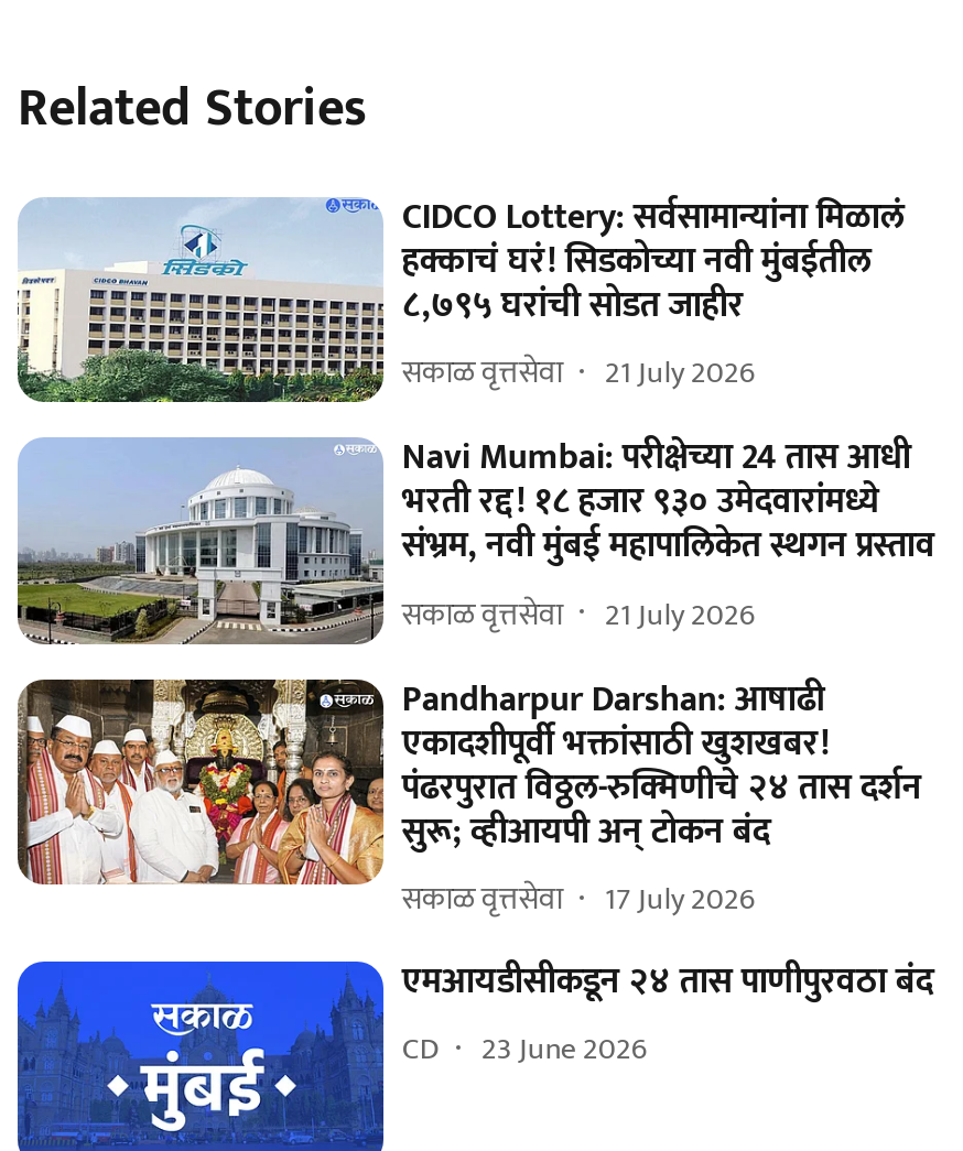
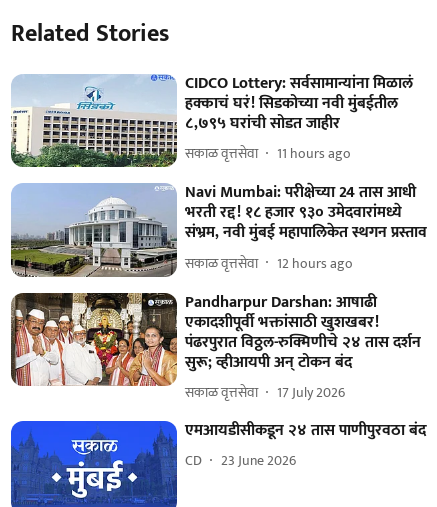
[402,347,755,398] सकाळ वृत्तसेवा 21 July 2026 -> [185,142,351,165] सकाळ वृत्तसेवा 11 hours ago
[402,588,755,639] सकाळ वृत्तसेवा 21 July 2026 -> [185,252,353,275] सकाळ वृत्तसेवा 12 hours ago

